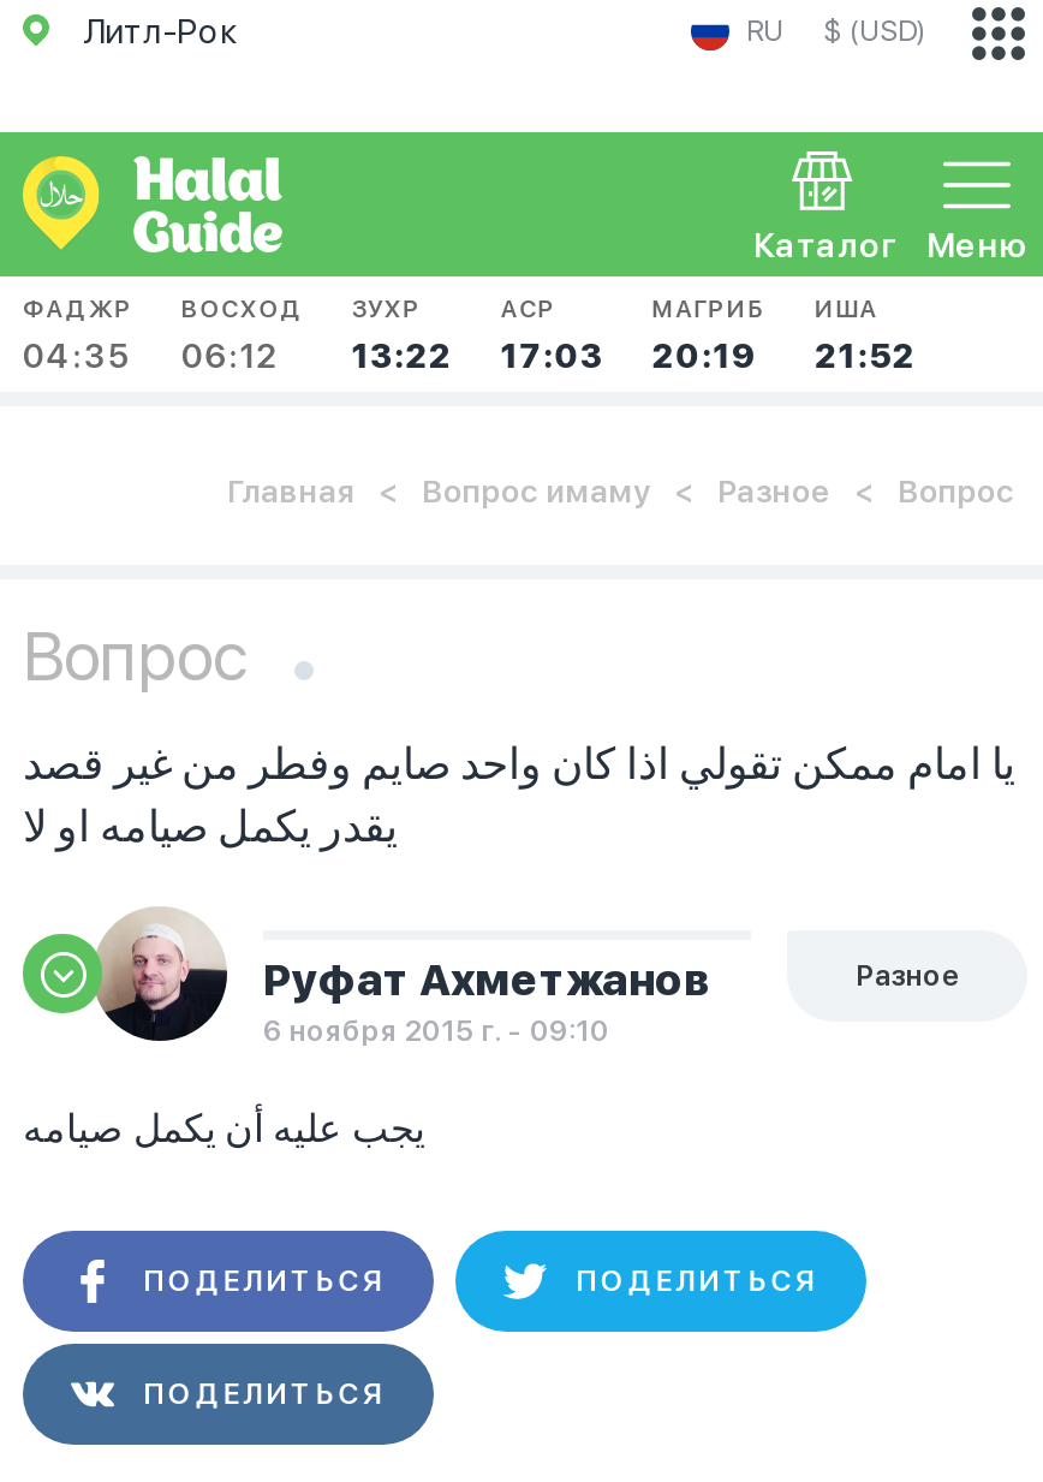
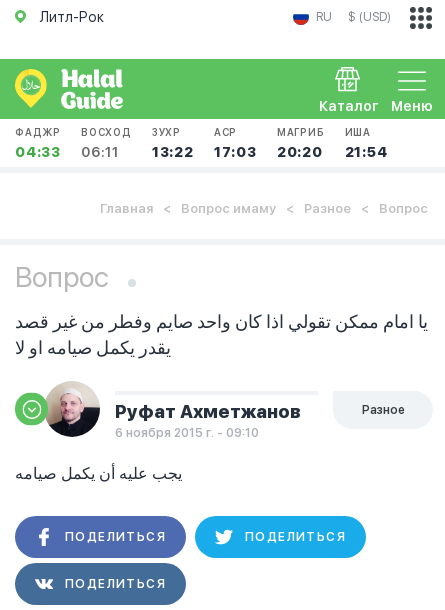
[23,337,129,375] 04:35 -> [15,144,61,160] 04:33
[181,337,280,375] 06:12 -> [81,144,119,160] 06:11
[652,337,758,375] 20:19 -> [277,144,323,160] 20:20
[815,337,916,375] 21:52 -> [345,144,388,160] 21:54

